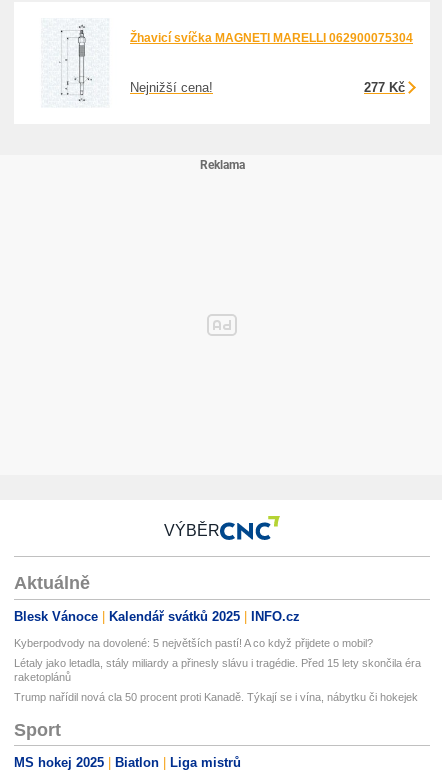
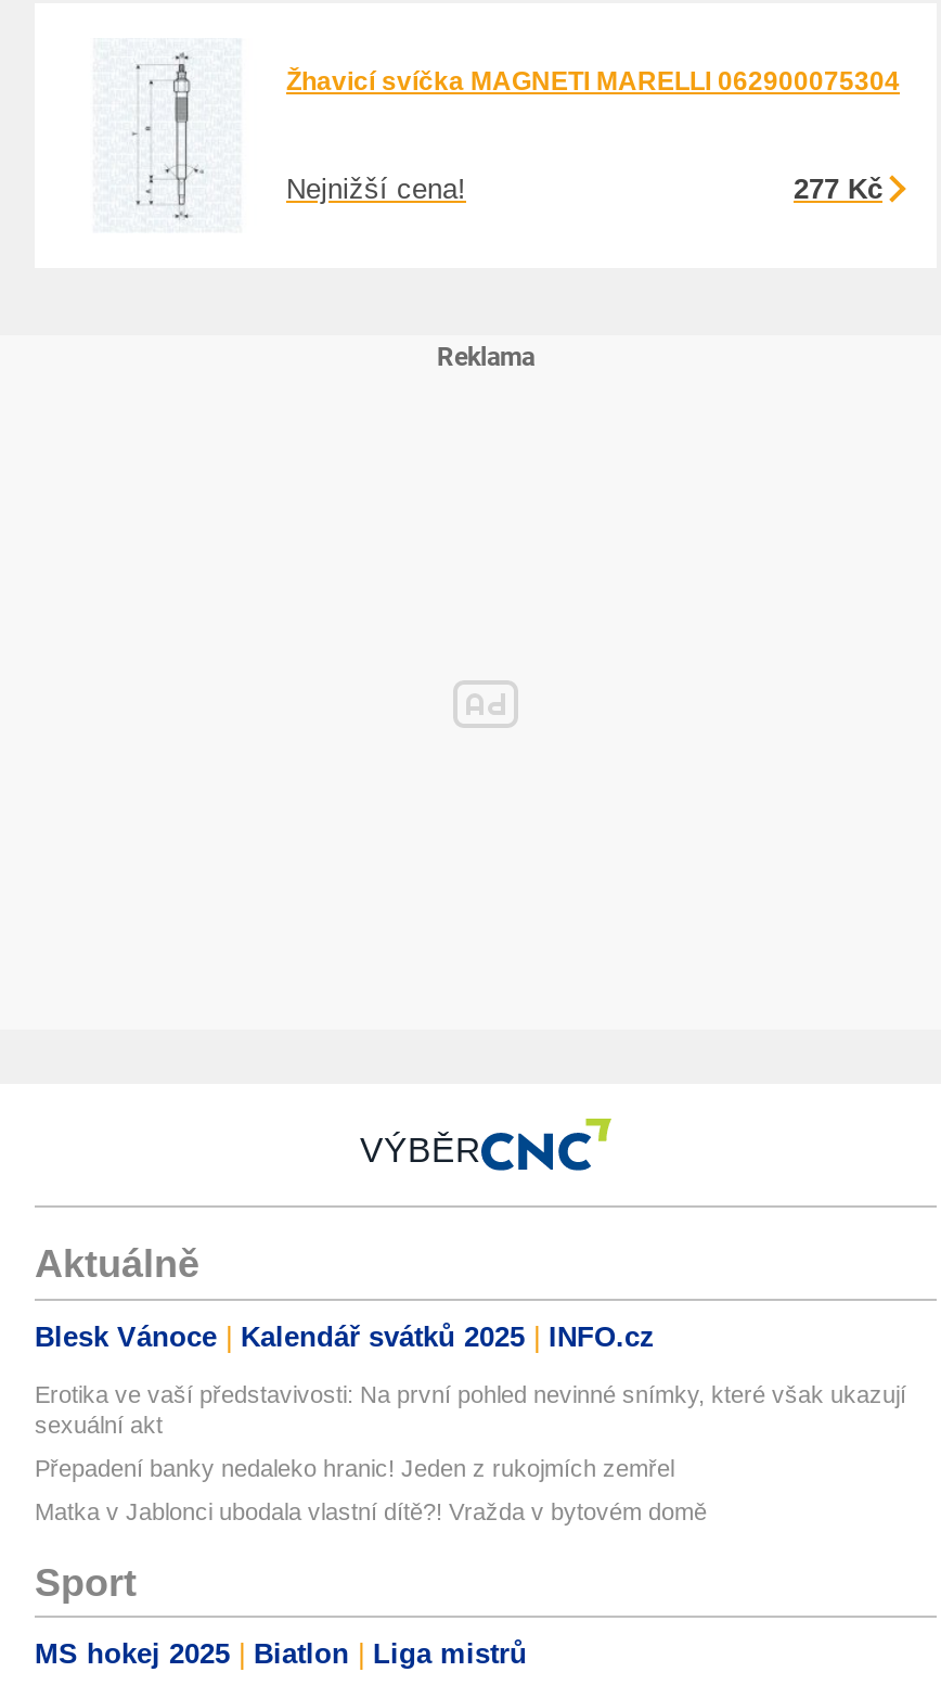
[14,637,373,649] Kyberpodvody na dovolené: 5 největších pastí! A co když přijdete o mobil? -> [35,1381,906,1437] Erotika ve vaší představivosti: Na první pohled nevinné snímky, které však ukazují | sexuální akt
[14,657,421,683] Létaly jako letadla, stály miliardy a přinesly slávu i tragédie. Před 15 lety skončila éra | raketoplánů -> [35,1454,674,1480] Přepadení banky nedaleko hranic! Jeden z rukojmích zemřel
[14,691,418,703] Trump nařídil nová cla 50 procent proti Kanadě. Týkají se i vína, nábytku či hokejek -> [35,1498,707,1524] Matka v Jablonci ubodala vlastní dítě?! Vražda v bytovém domě

